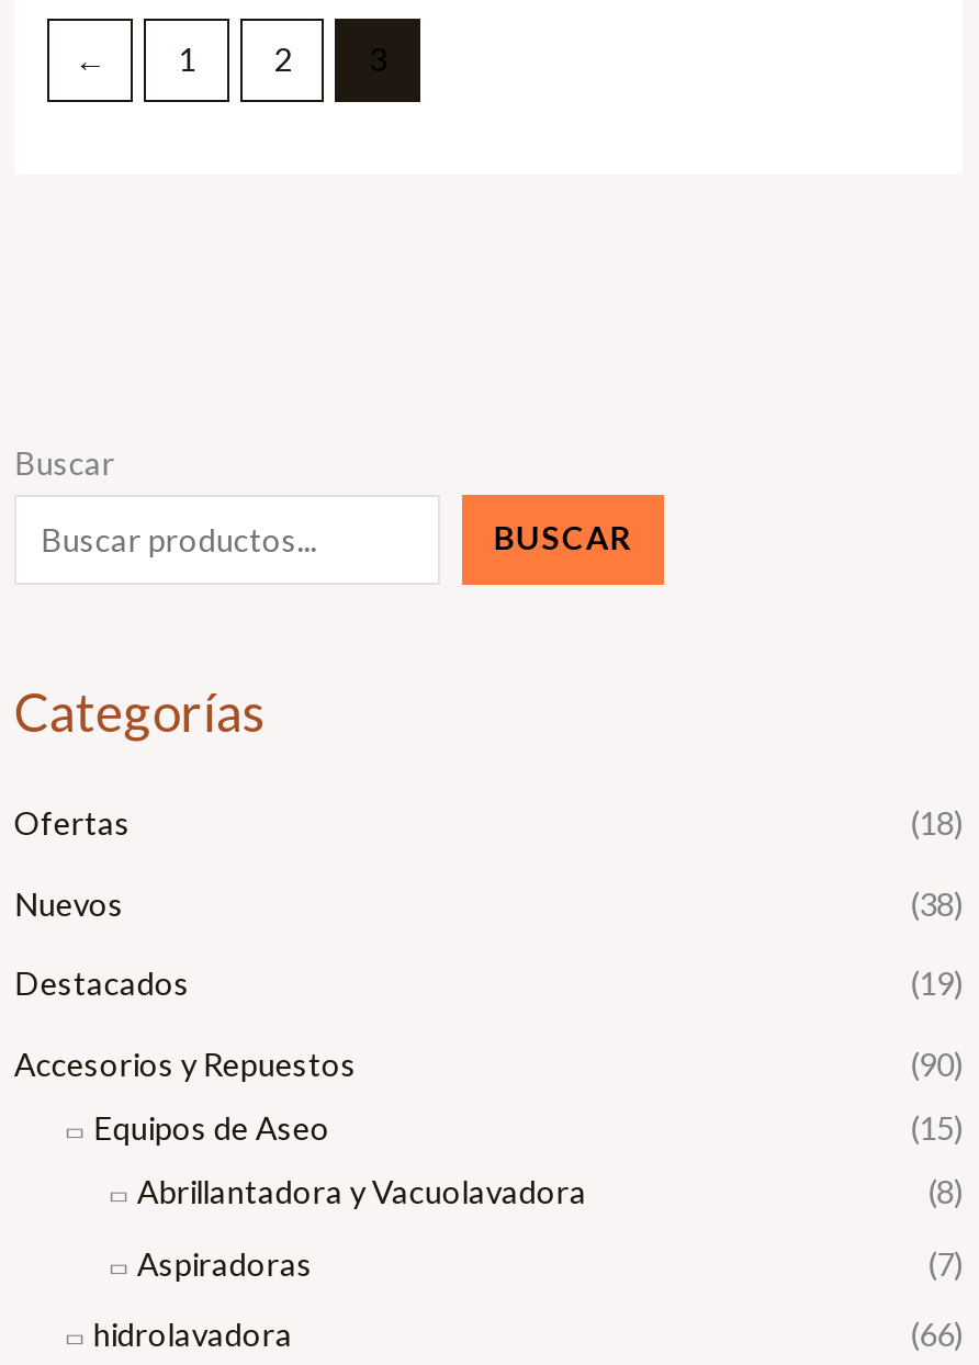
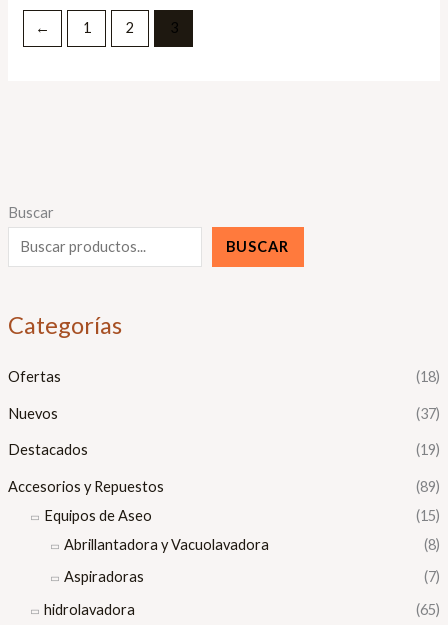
[910,885,963,923] (38) -> [416,404,440,421] (37)
[910,1046,963,1084] (90) -> [416,478,440,495] (89)
[910,1317,963,1354] (66) -> [416,601,440,618] (65)

